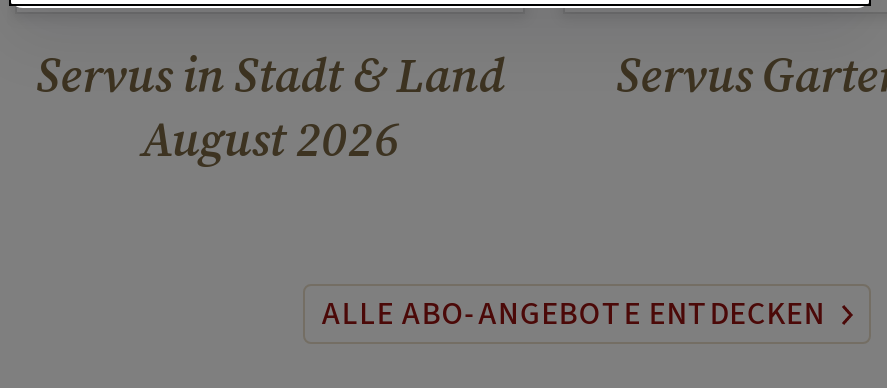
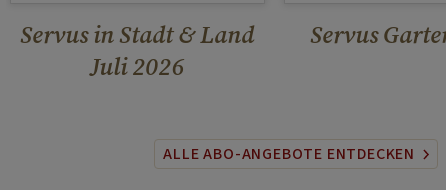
[141,106,399,172] August 2026 -> [90,50,184,83] Juli 2026

